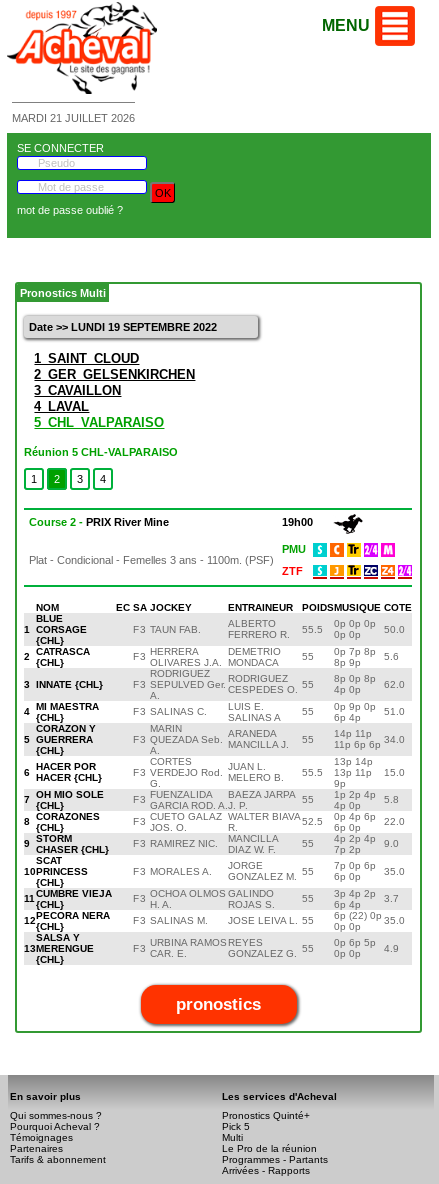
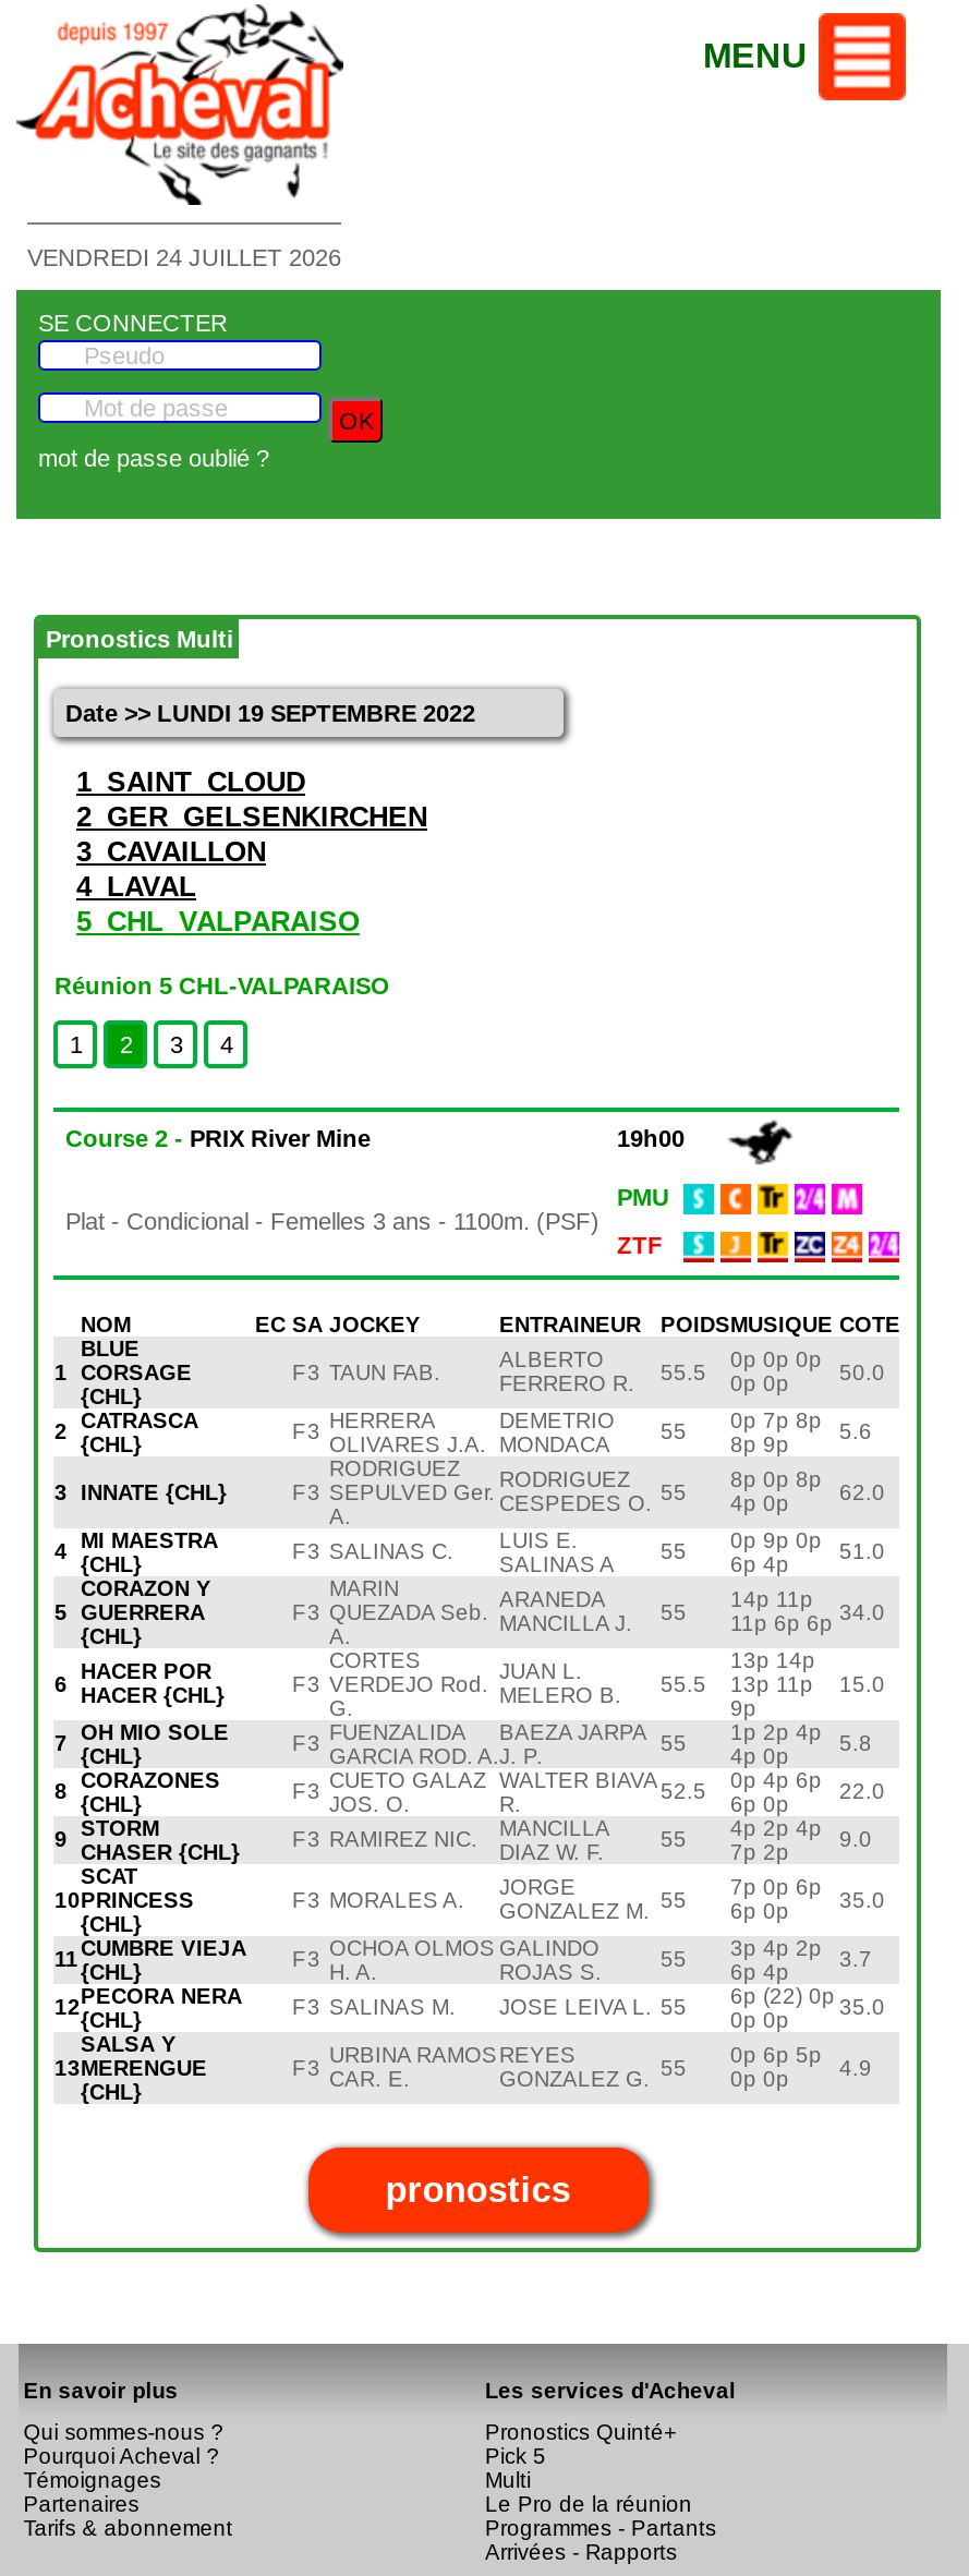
[12,112,135,124] MARDI 21 JUILLET 2026 -> [27,244,341,270] VENDREDI 24 JUILLET 2026

